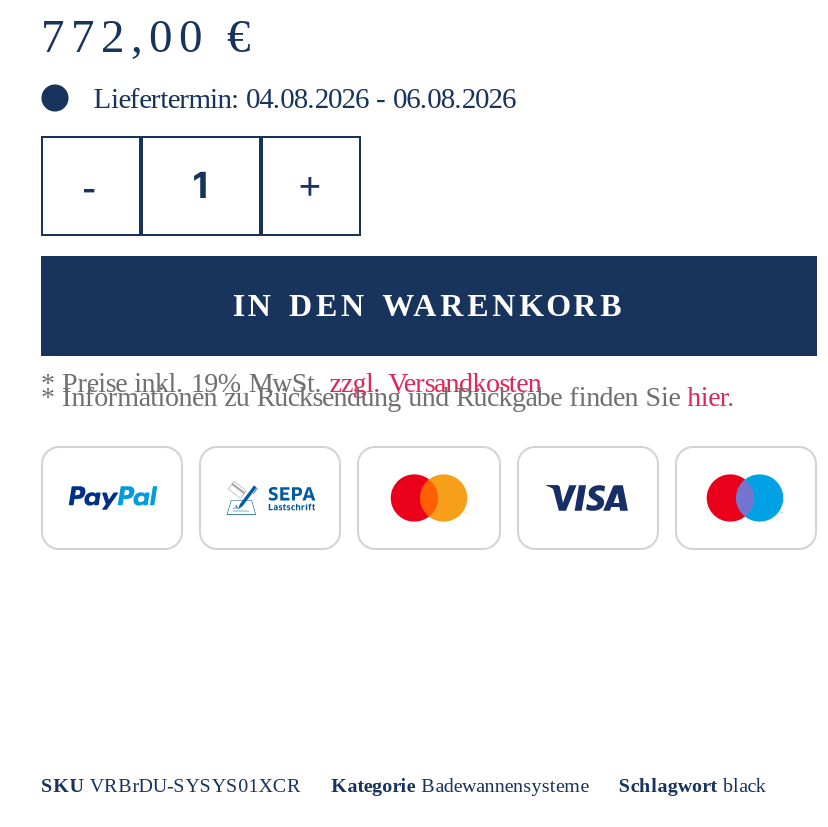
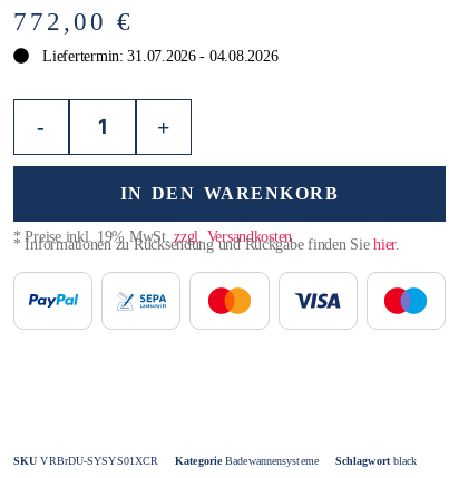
[86,82,515,114] Liefertermin: 04.08.2026 - 06.08.2026 -> [38,47,278,65] Liefertermin: 31.07.2026 - 04.08.2026

